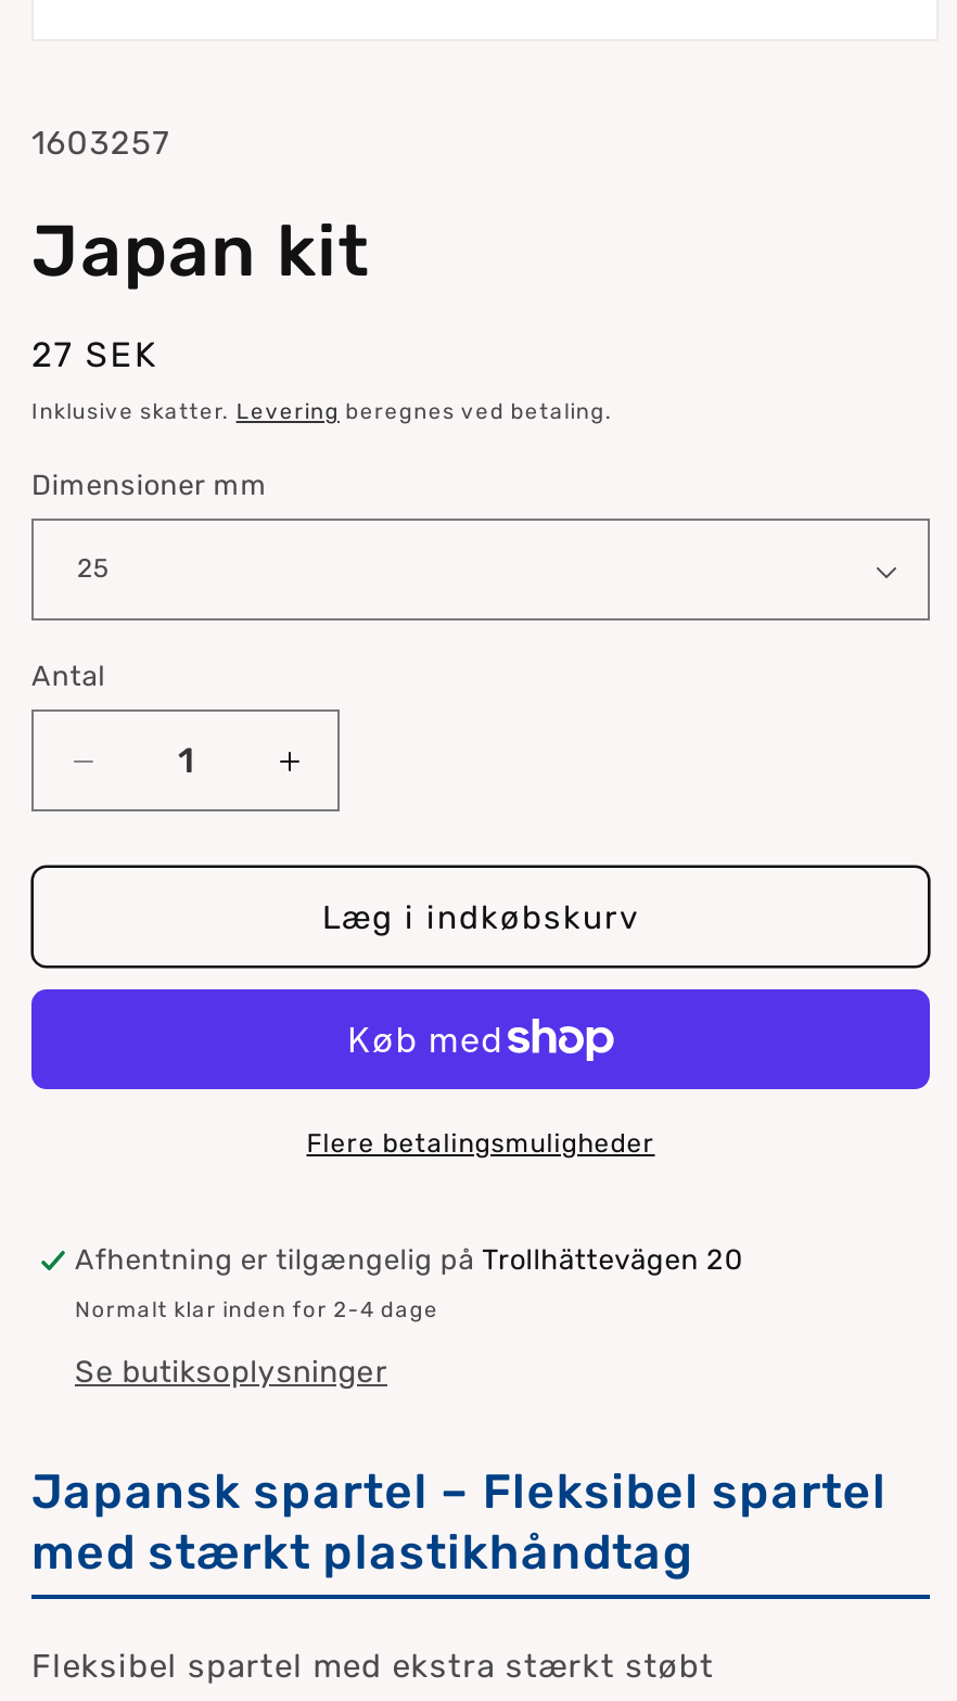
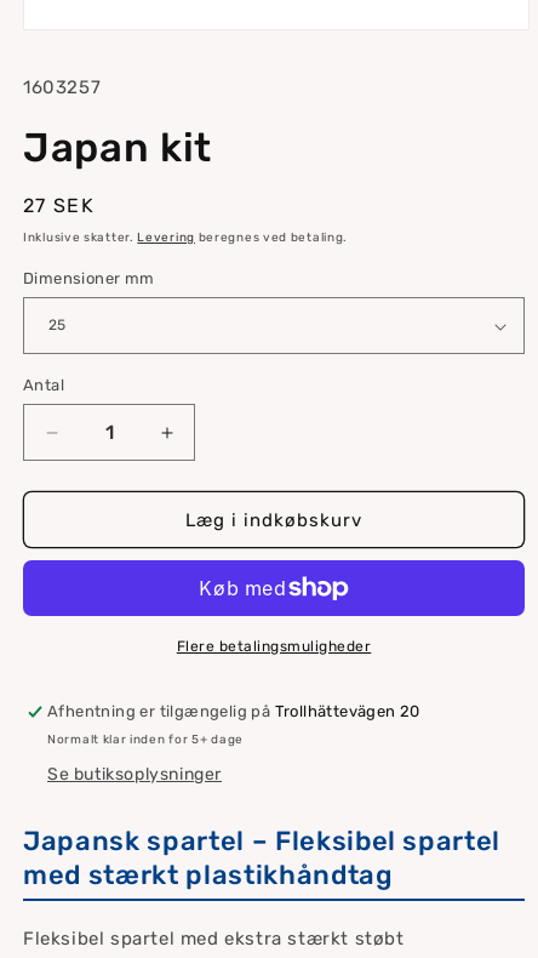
[75,1297,439,1323] Normalt klar inden for 2-4 dage -> [47,732,244,747] Normalt klar inden for 5+ dage

